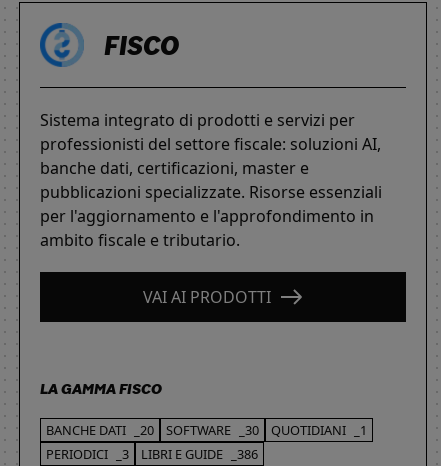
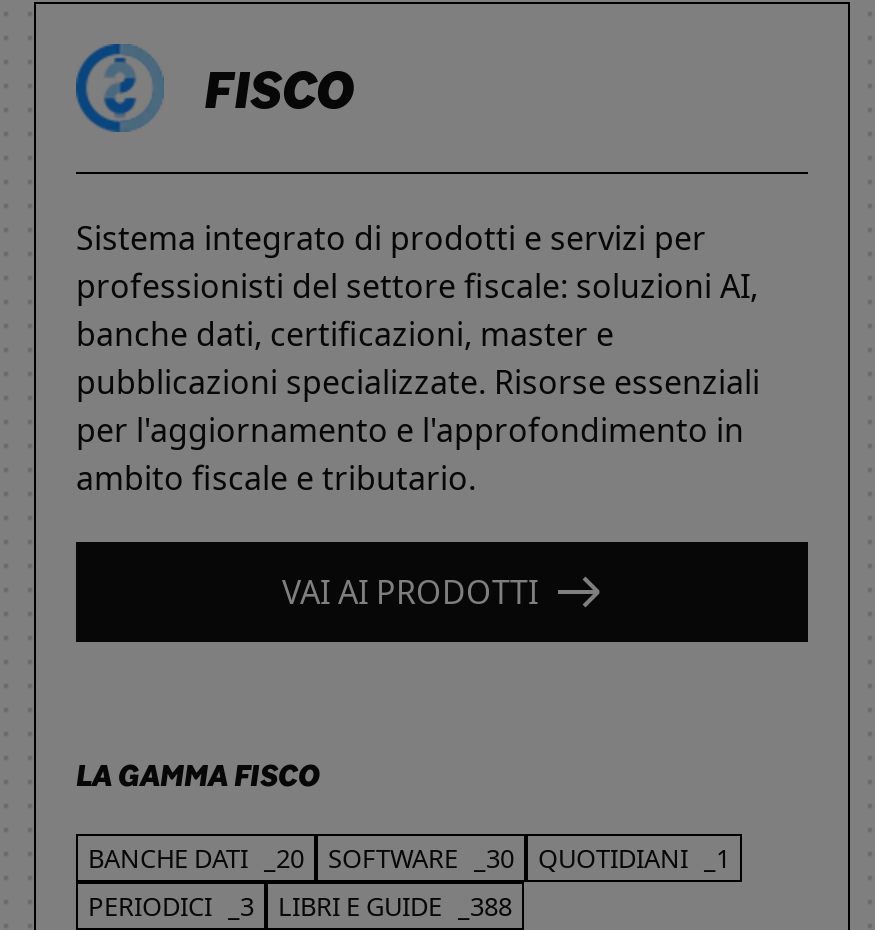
[46,444,258,462] PERIODICI _3 LIBRI E GUIDE _386 -> [88,887,512,923] PERIODICI _3 LIBRI E GUIDE _388

